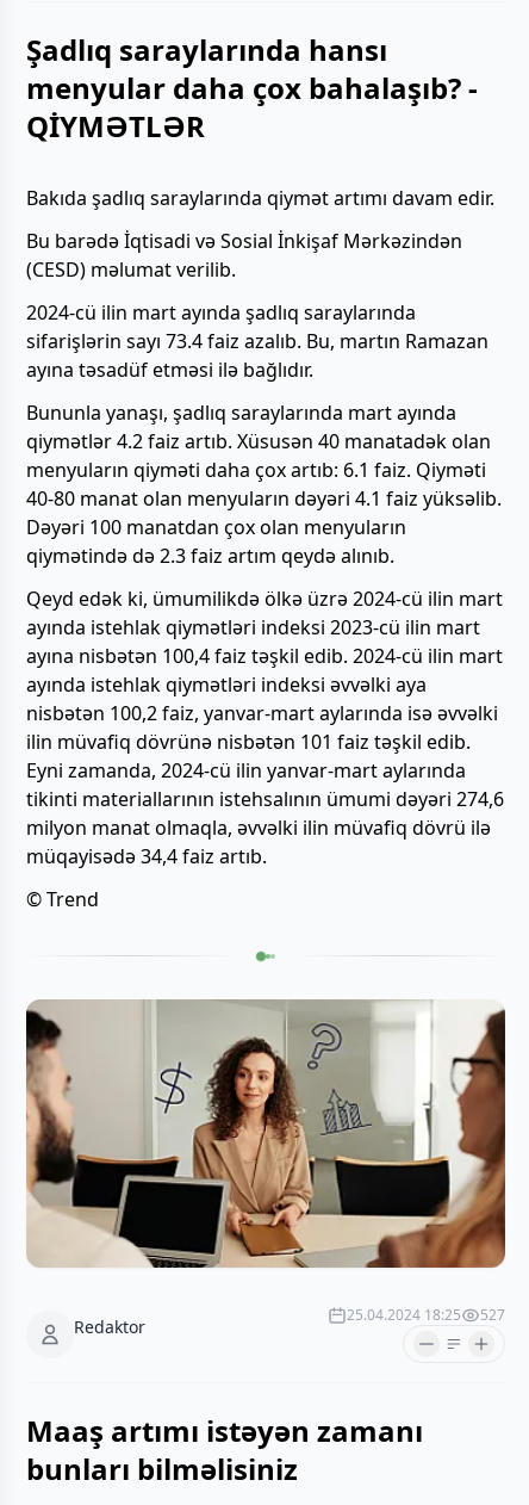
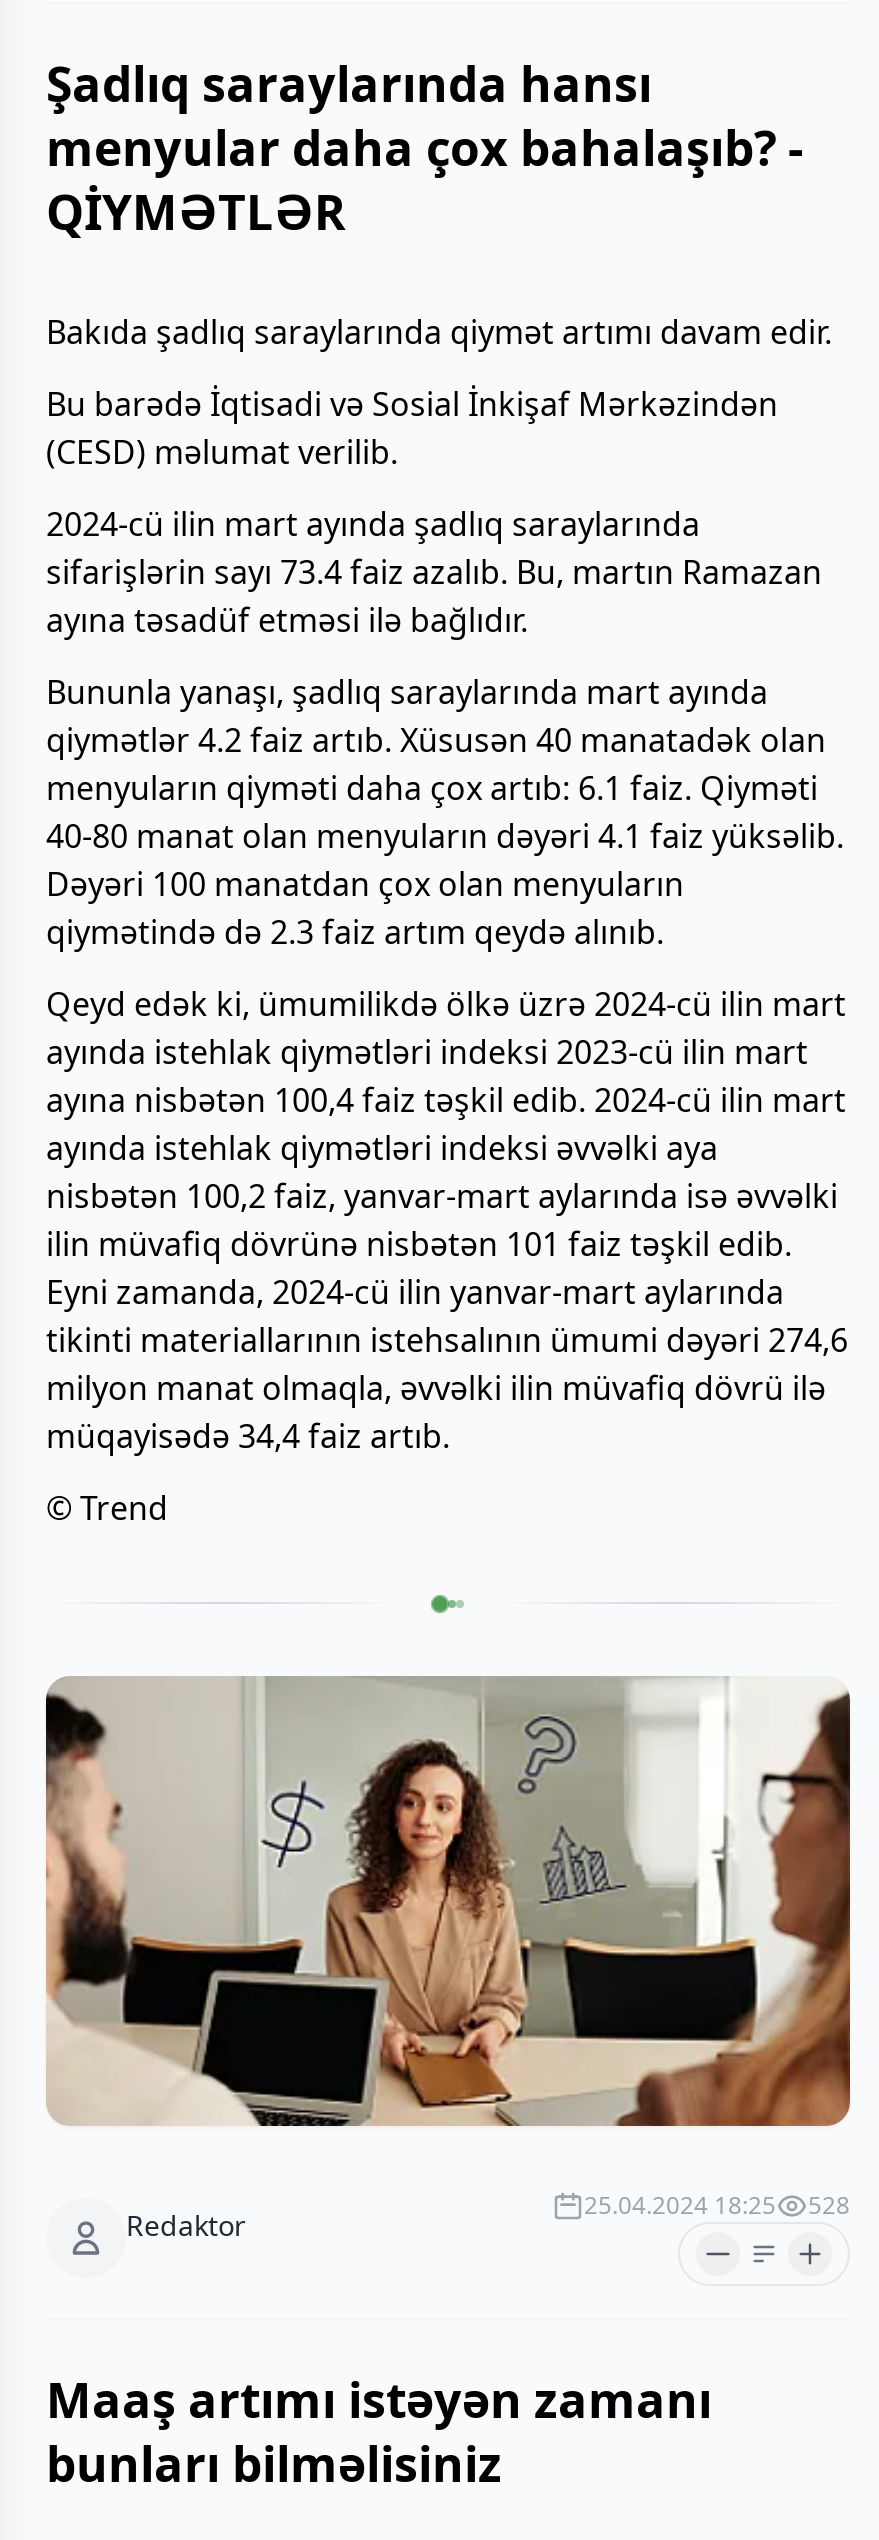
[347,1305,505,1326] 25.04.2024 18:25 527 -> [584,2189,850,2223] 25.04.2024 18:25 528

